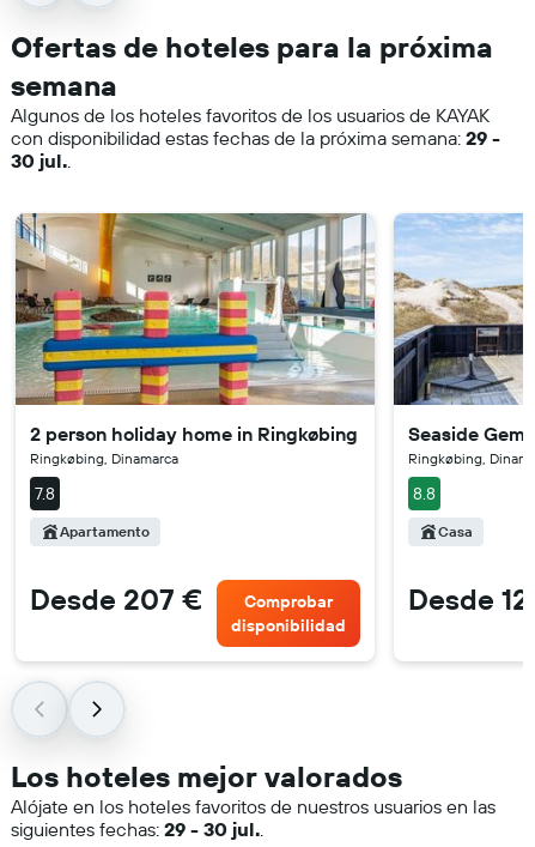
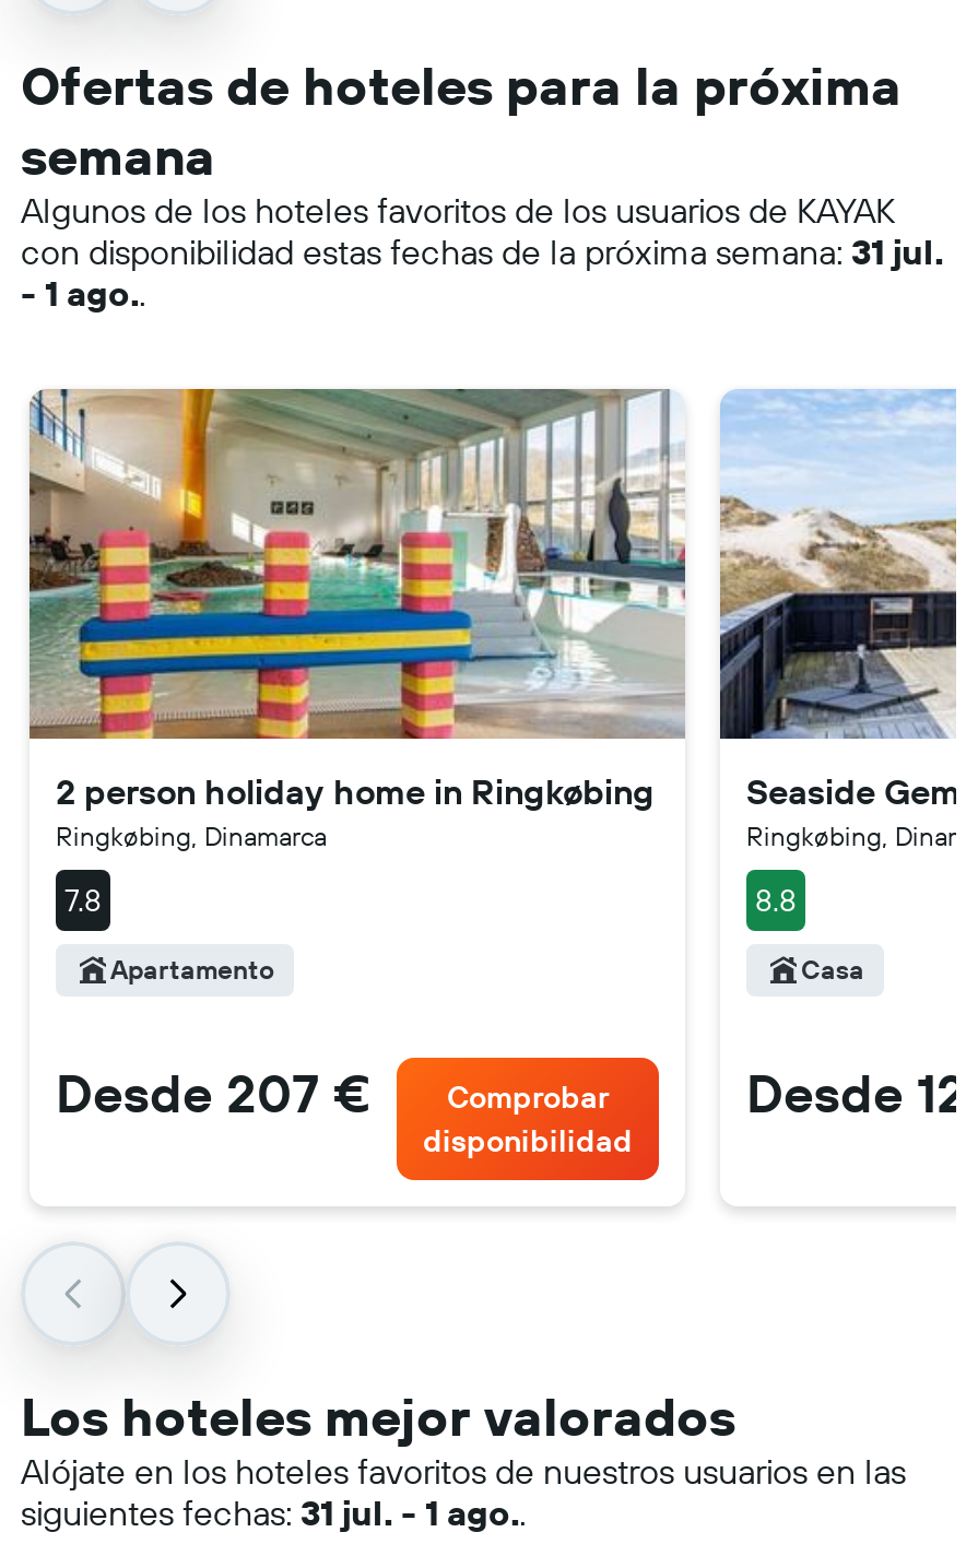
[11,126,500,173] con disponibilidad estas fechas de la próxima semana: 29 - | 30 jul.. -> [21,229,943,315] con disponibilidad estas fechas de la próxima semana: 31 jul. | - 1 ago..
[11,817,263,841] siguientes fechas: 29 - 30 jul.. -> [21,1490,526,1534] siguientes fechas: 31 jul. - 1 ago..

